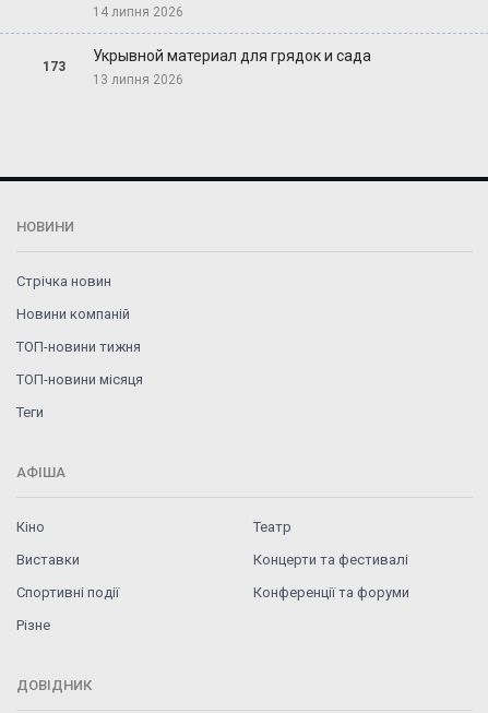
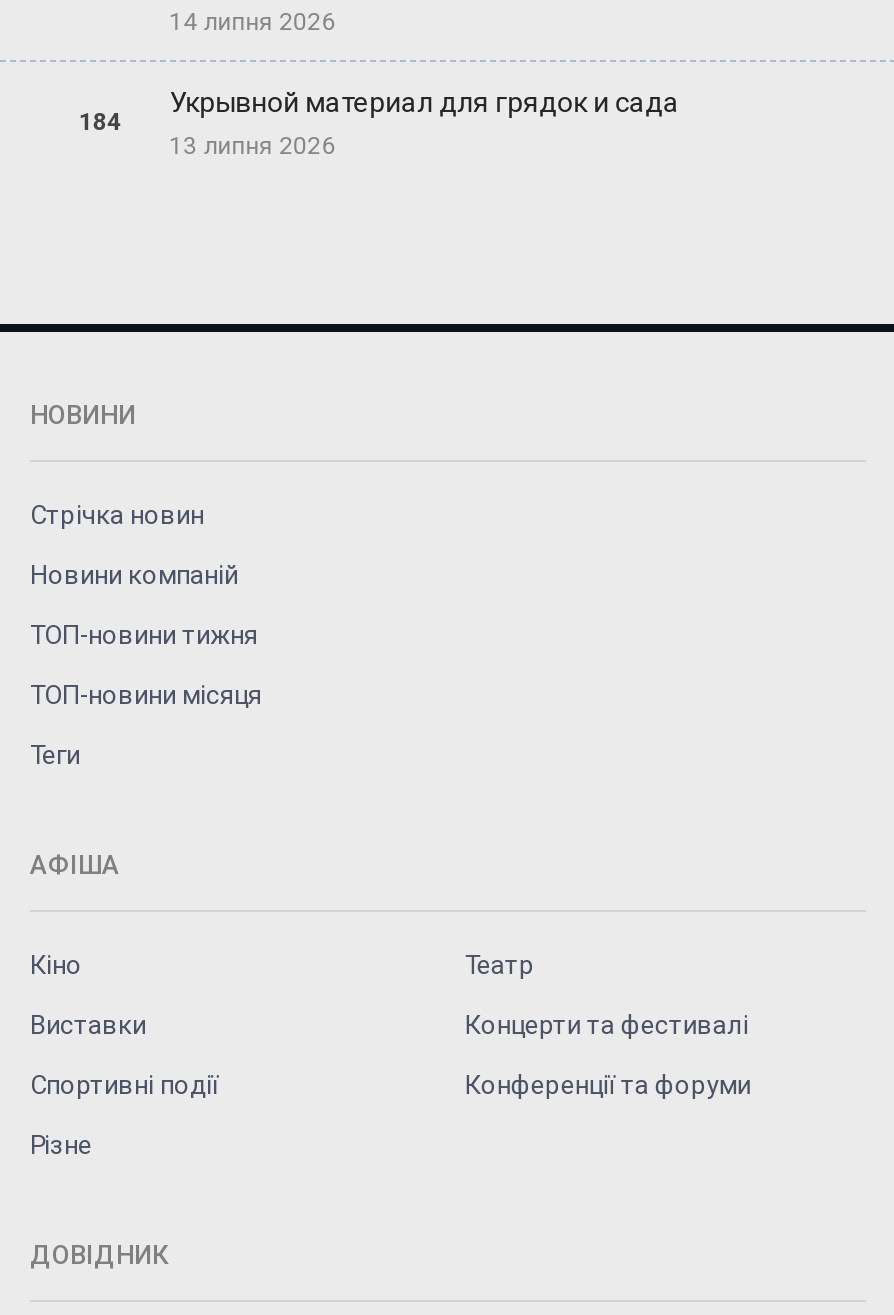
[43,59,66,74] 173 -> [79,108,121,136] 184

